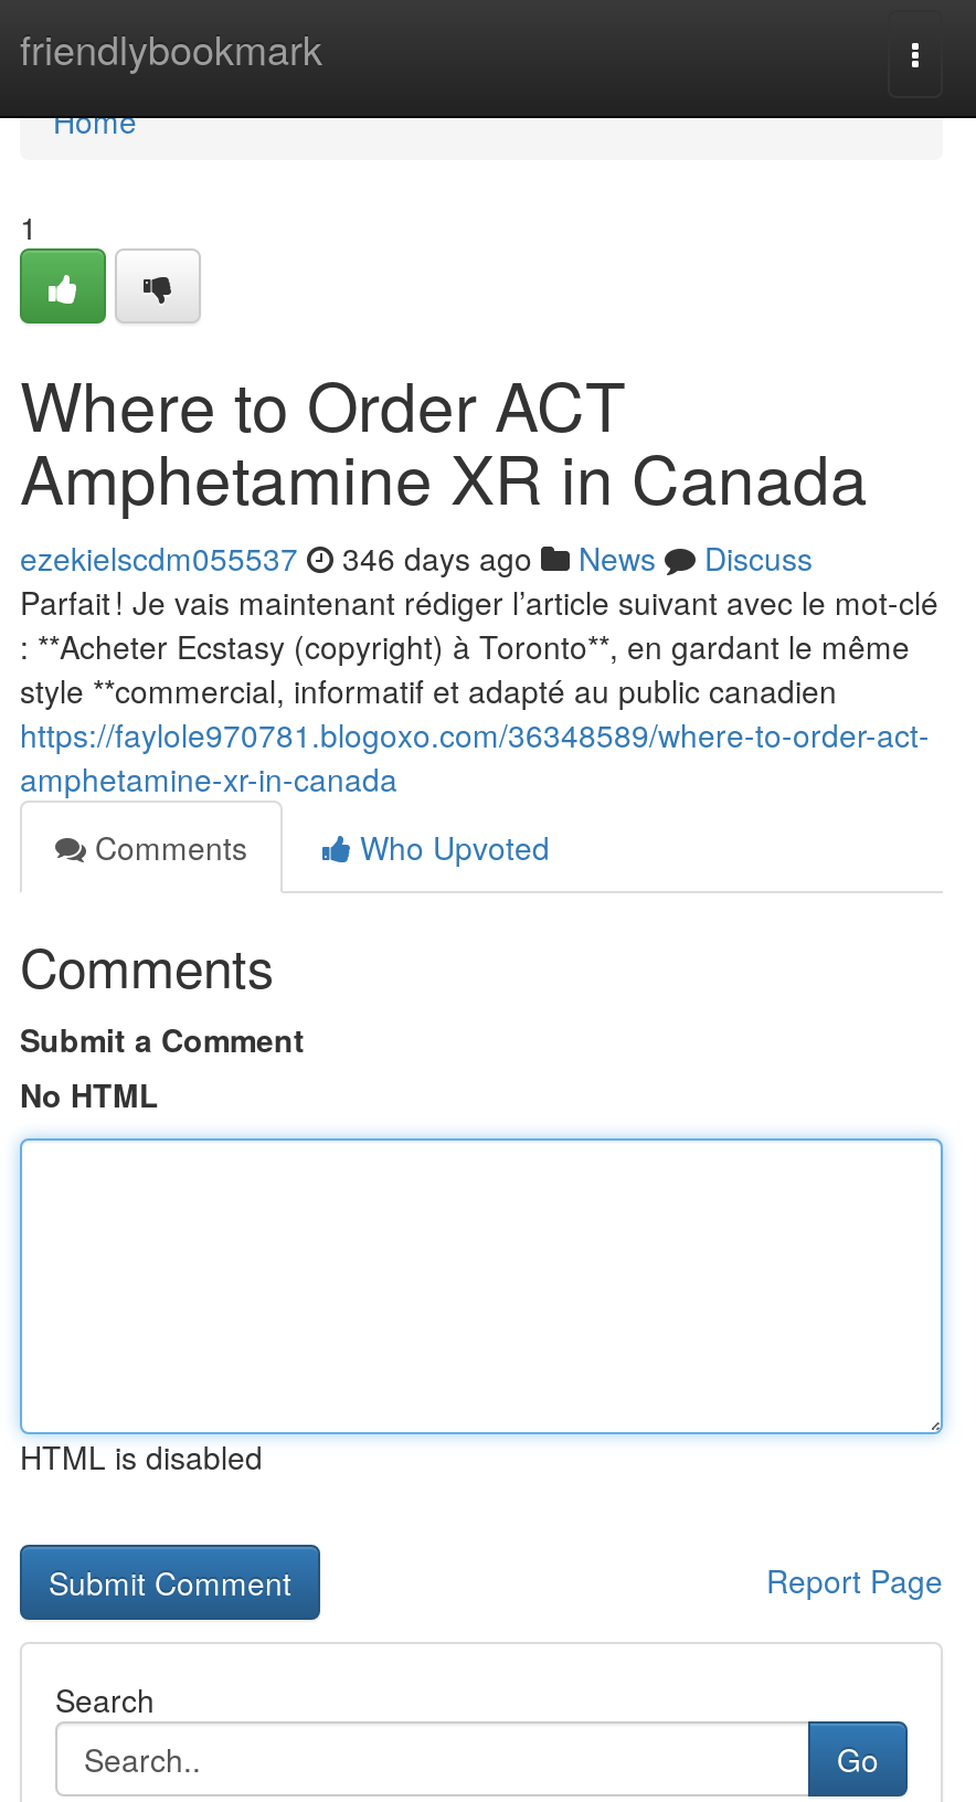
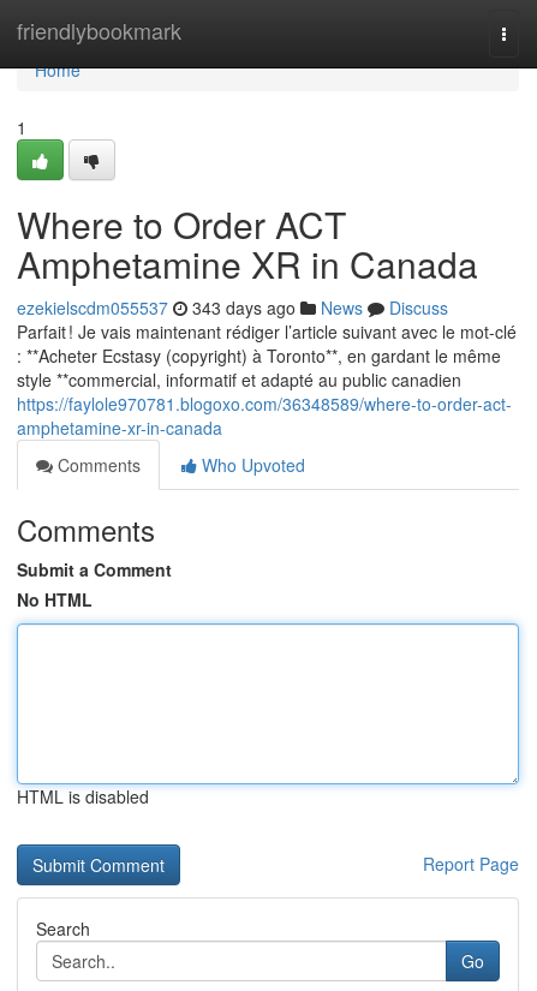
[20,536,813,580] ezekielscdm055537 346 days ago News Discuss -> [17,295,448,320] ezekielscdm055537 343 days ago News Discuss

